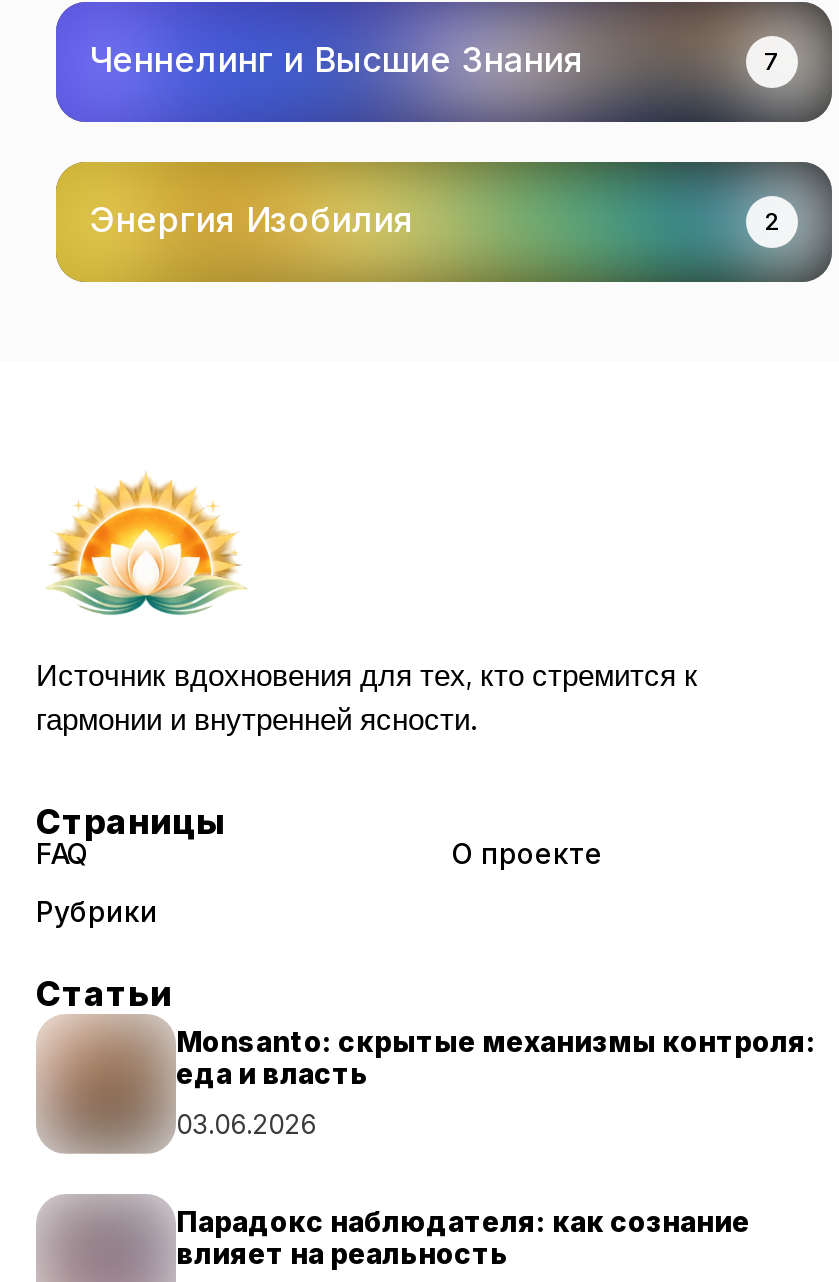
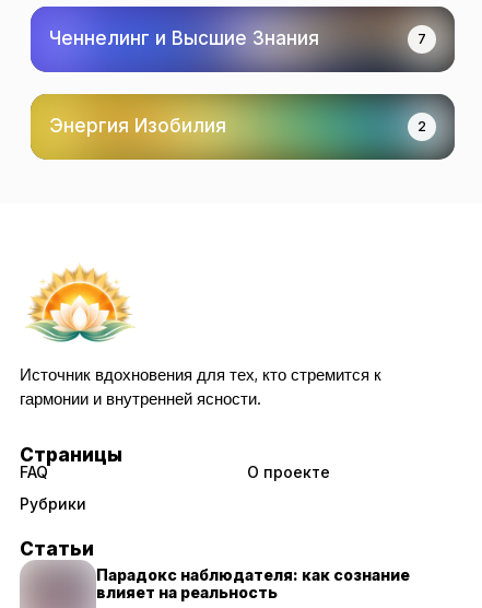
[38,1022,816,1154] [image] | Monsanto: скрытые механизмы контроля: | еда и власть | 03.06.2026 -> none

